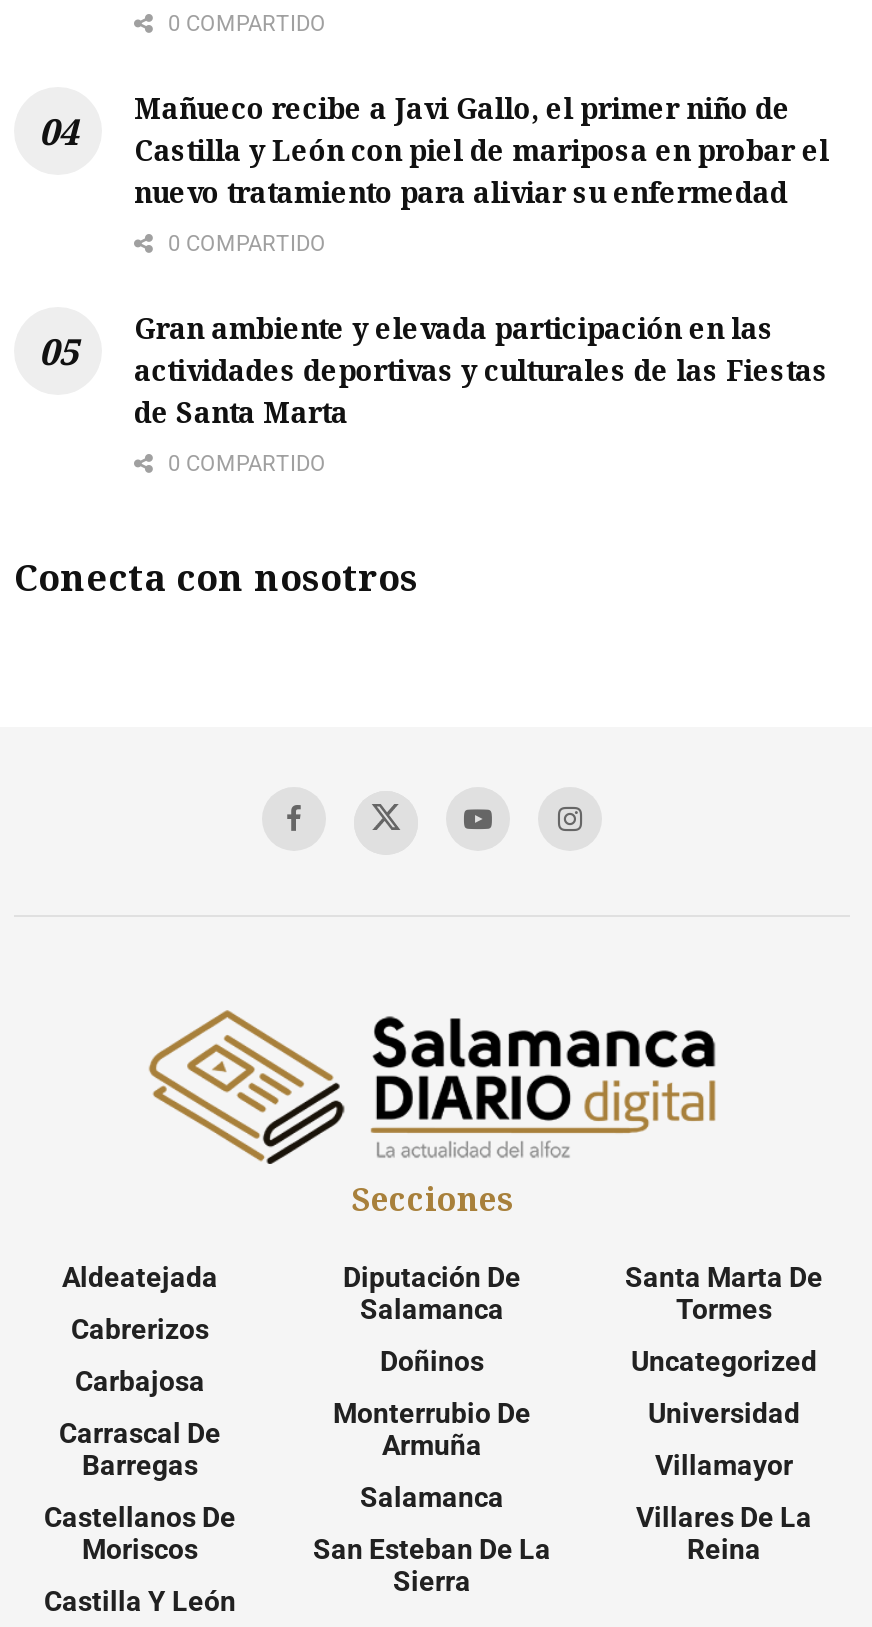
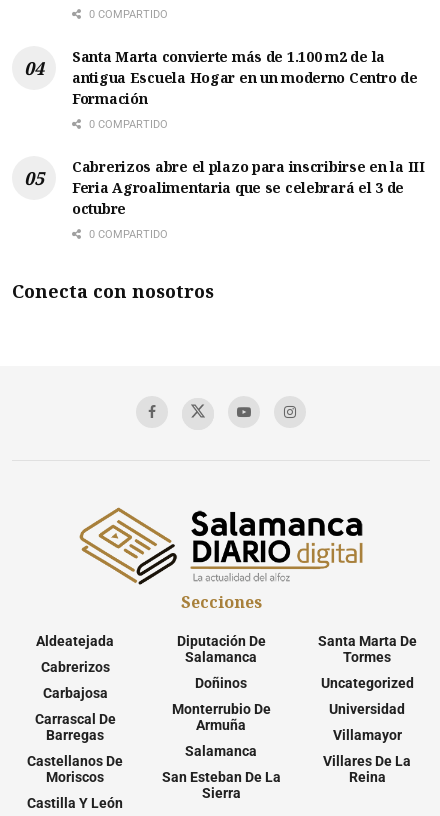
[134,88,829,210] Mañueco recibe a Javi Gallo, el primer niño de | Castilla y León con piel de mariposa en probar el | nuevo tratamiento para aliviar su enfermedad -> [72,47,417,108] Santa Marta convierte más de 1.100 m2 de la | antigua Escuela Hogar en un moderno Centro de | Formación
[134,308,828,430] Gran ambiente y elevada participación en las | actividades deportivas y culturales de las Fiestas | de Santa Marta -> [72,157,425,218] Cabrerizos abre el plazo para inscribirse en la III | Feria Agroalimentaria que se celebrará el 3 de | octubre

